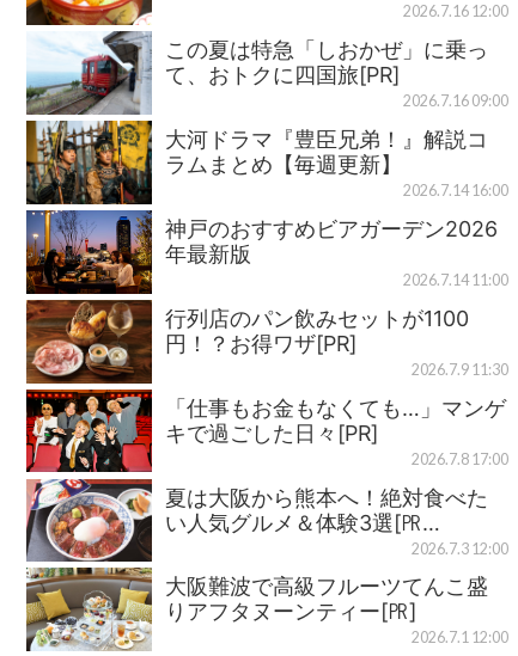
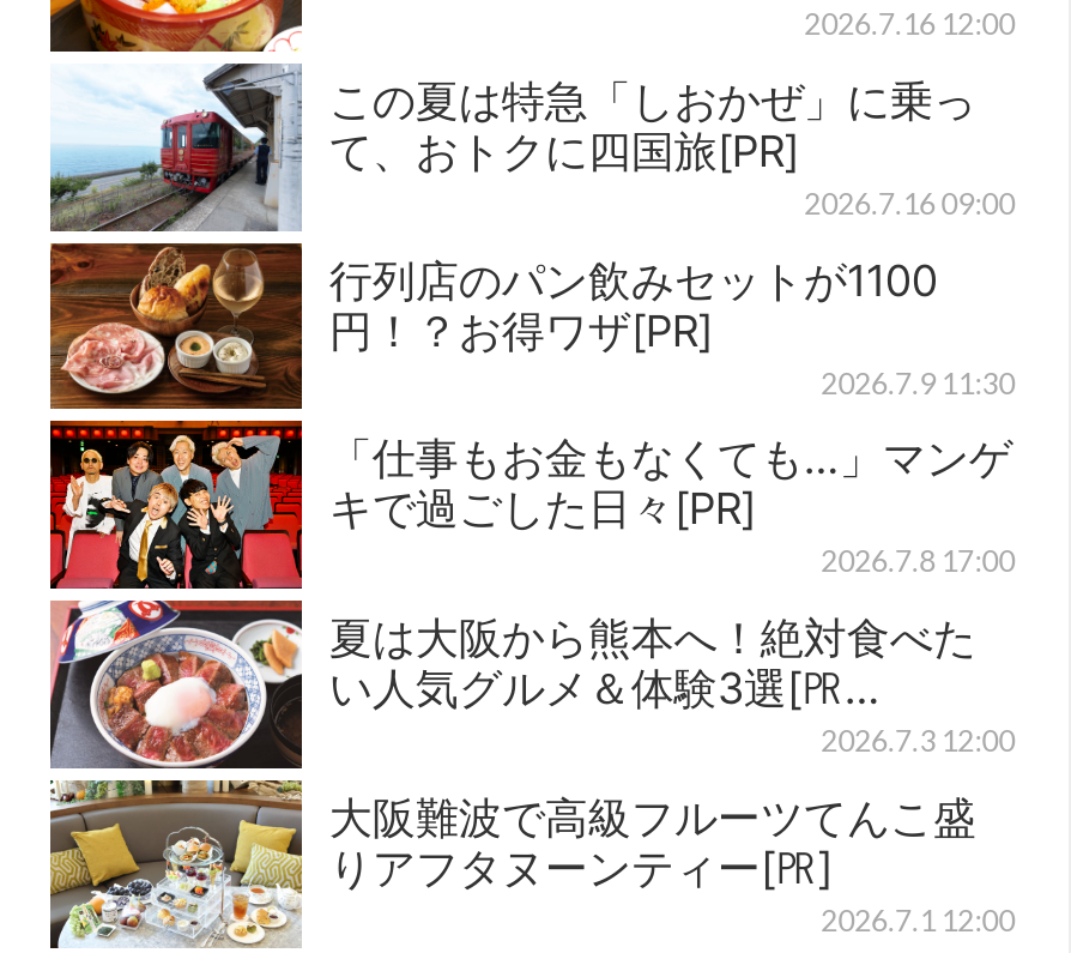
[25,119,508,300] [image] | 大河ドラマ『豊臣兄弟！』解説コ | ラムまとめ【毎週更新】 | 2026.7.14 16:00 | 神戸のおすすめビアガーデン2026 | 年最新版 | 2026.7.14 11:00 -> none

